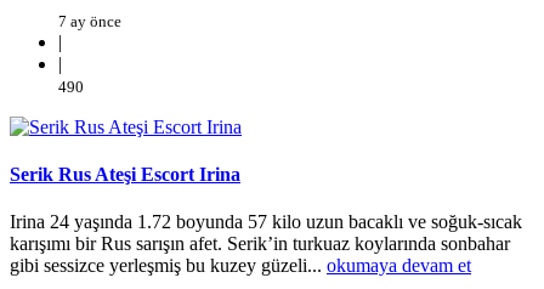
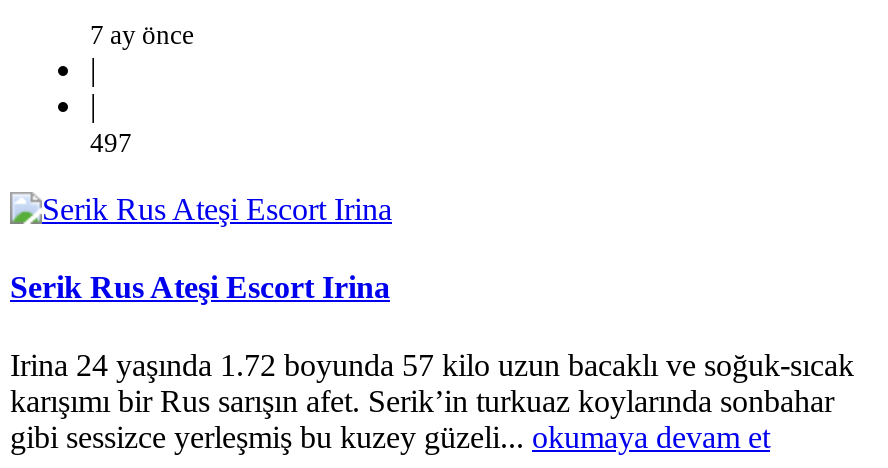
[58,77,84,96] 490 -> [90,127,132,157] 497

